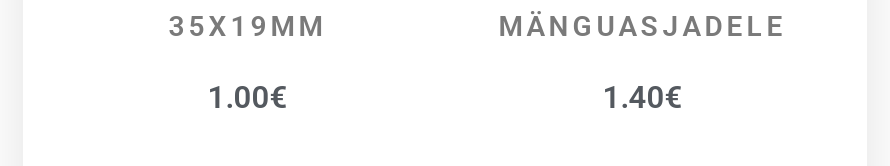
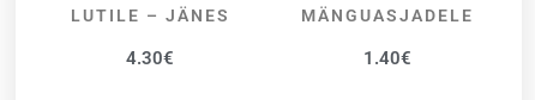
[168,11,326,43] 35X19MM -> [70,6,230,25] LUTILE – JÄNES
[207,81,287,117] 1.00€ -> [126,48,174,69] 4.30€

